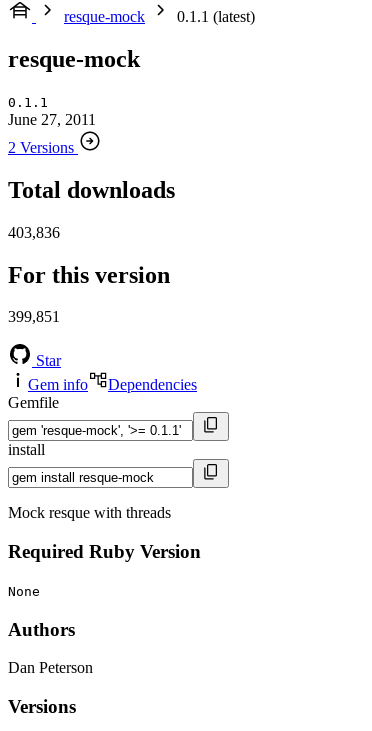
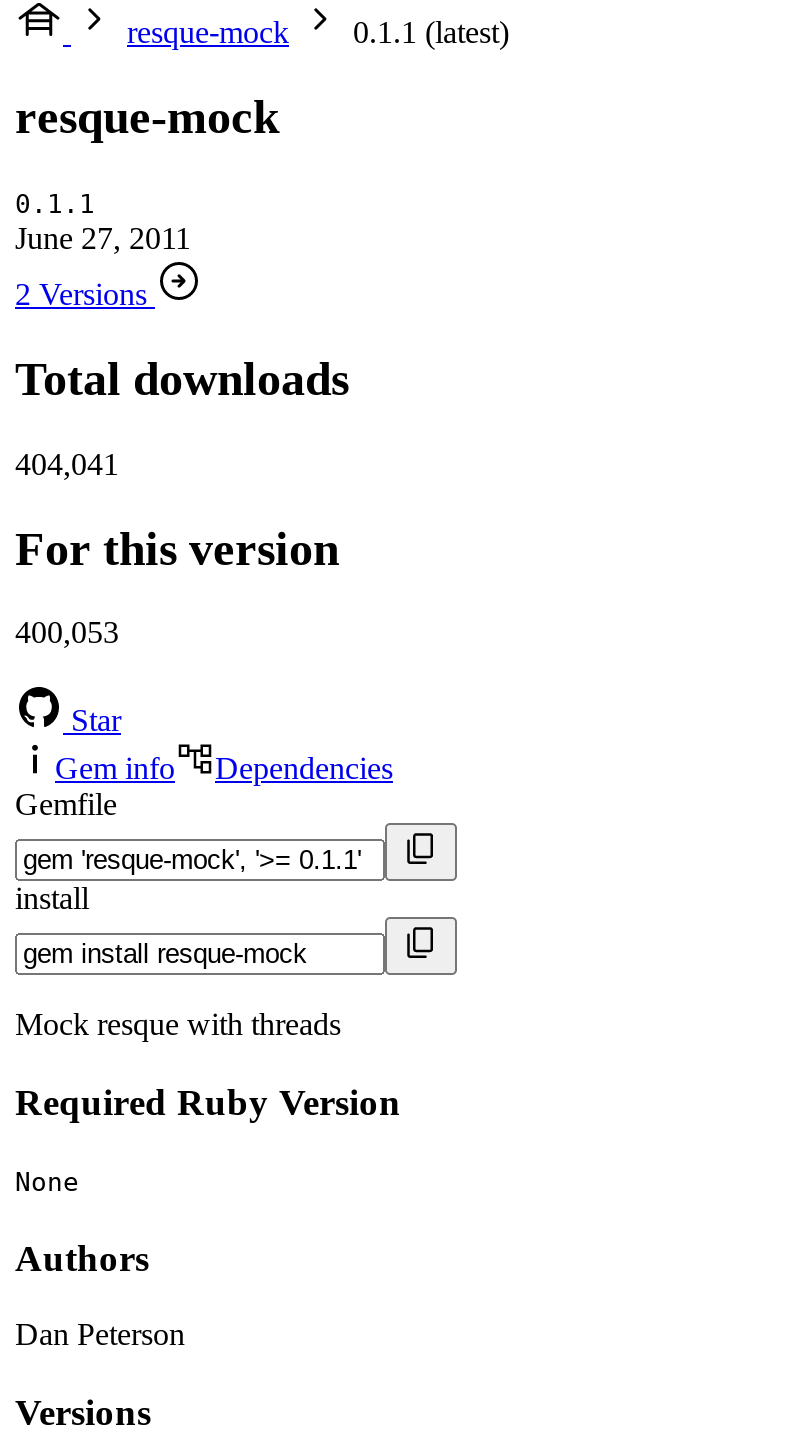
[8,224,60,241] 403,836 -> [15,446,119,480] 404,041
[8,308,60,325] 399,851 -> [15,616,119,650] 400,053

